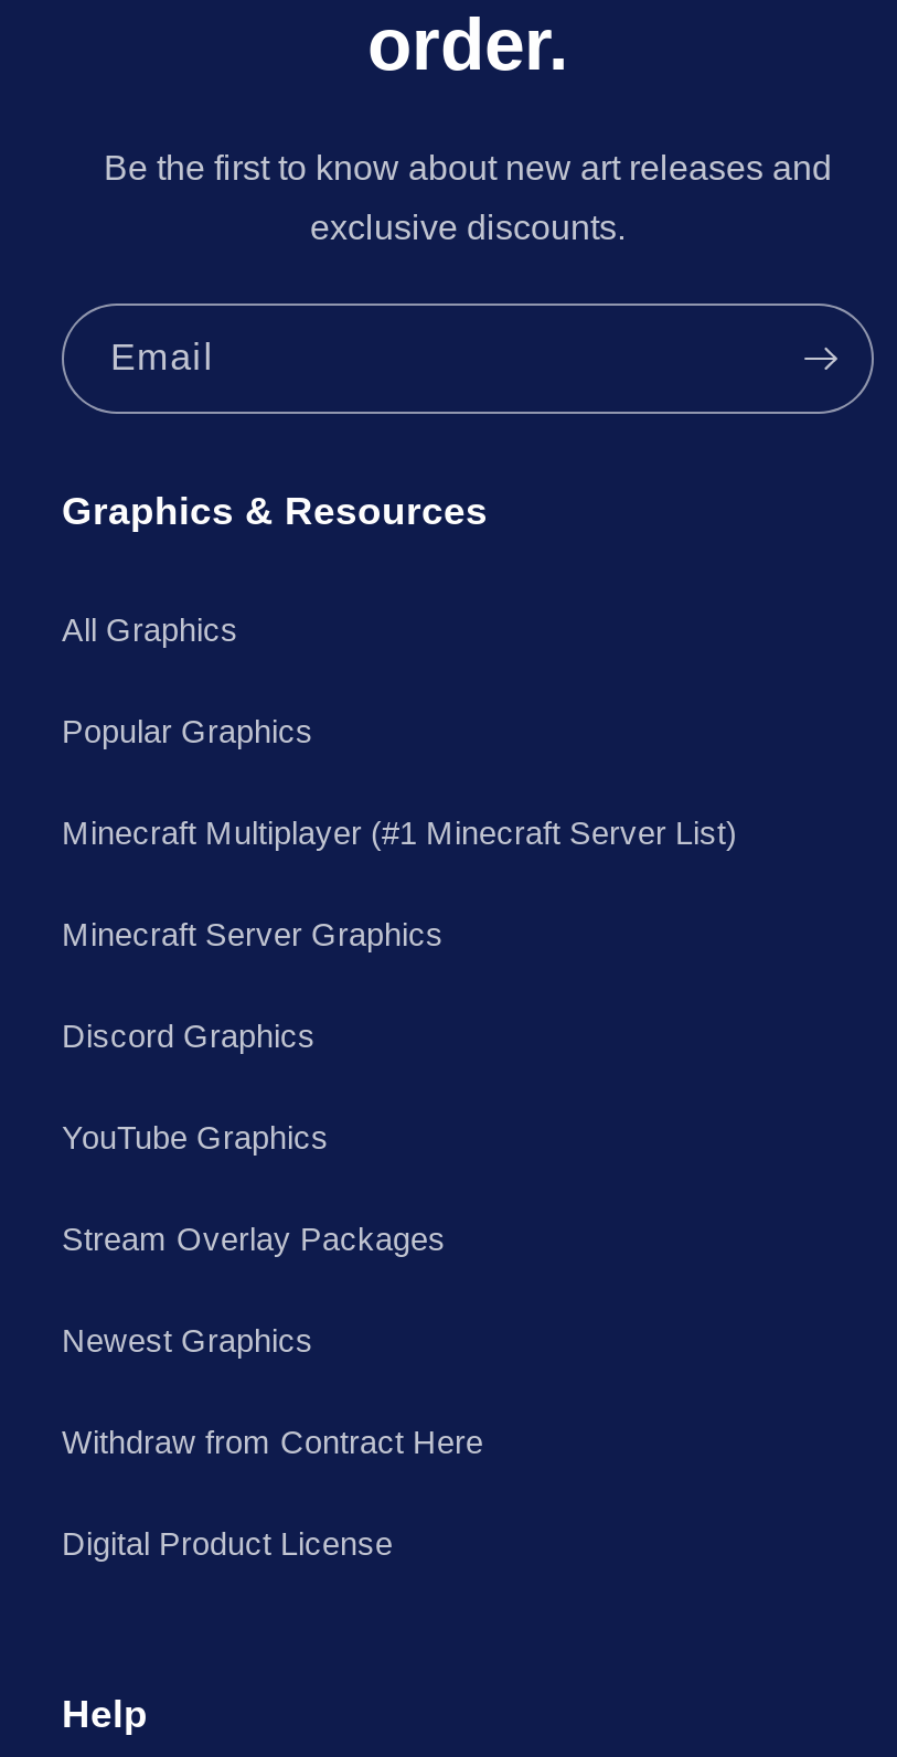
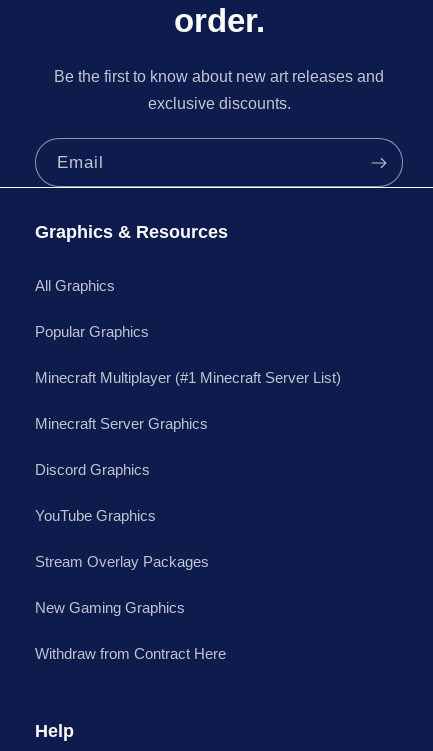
[62,1324,313,1359] Newest Graphics -> [35,600,185,616] New Gaming Graphics
[62,1527,393,1562] Digital Product License -> none

